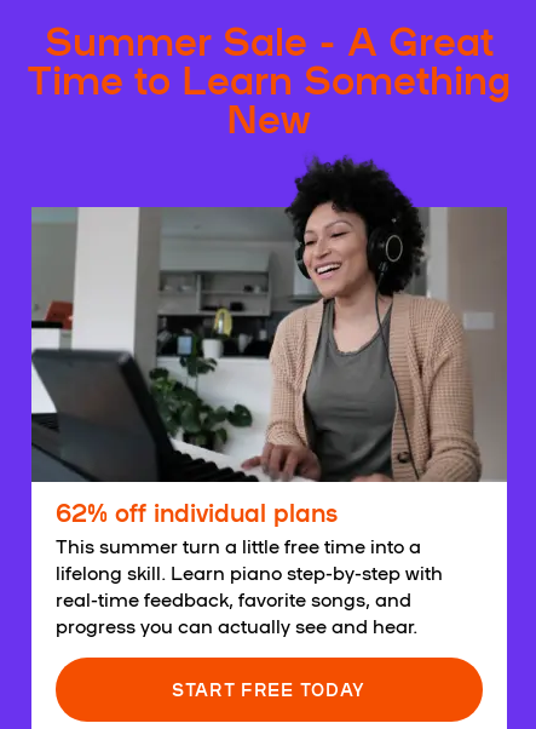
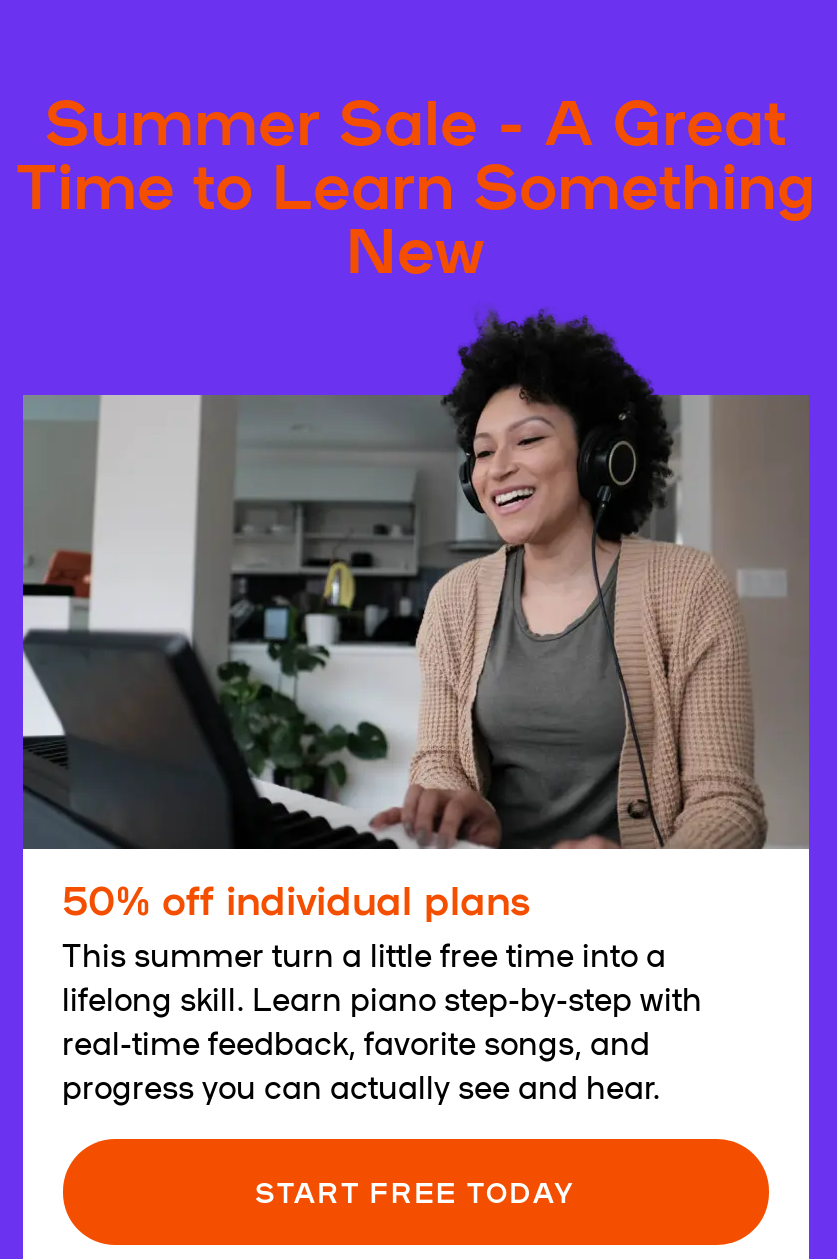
[55,493,337,527] 62% off individual plans -> [62,868,530,924] 50% off individual plans

